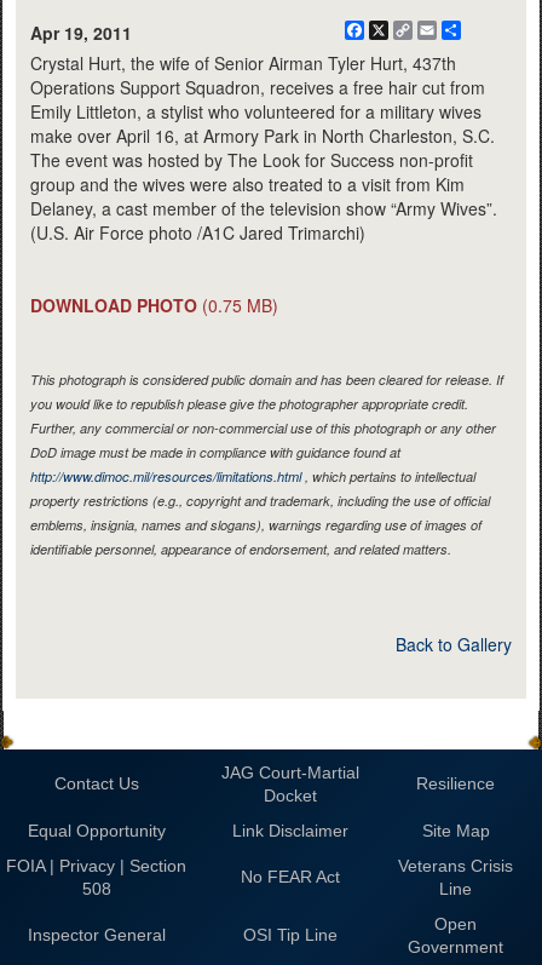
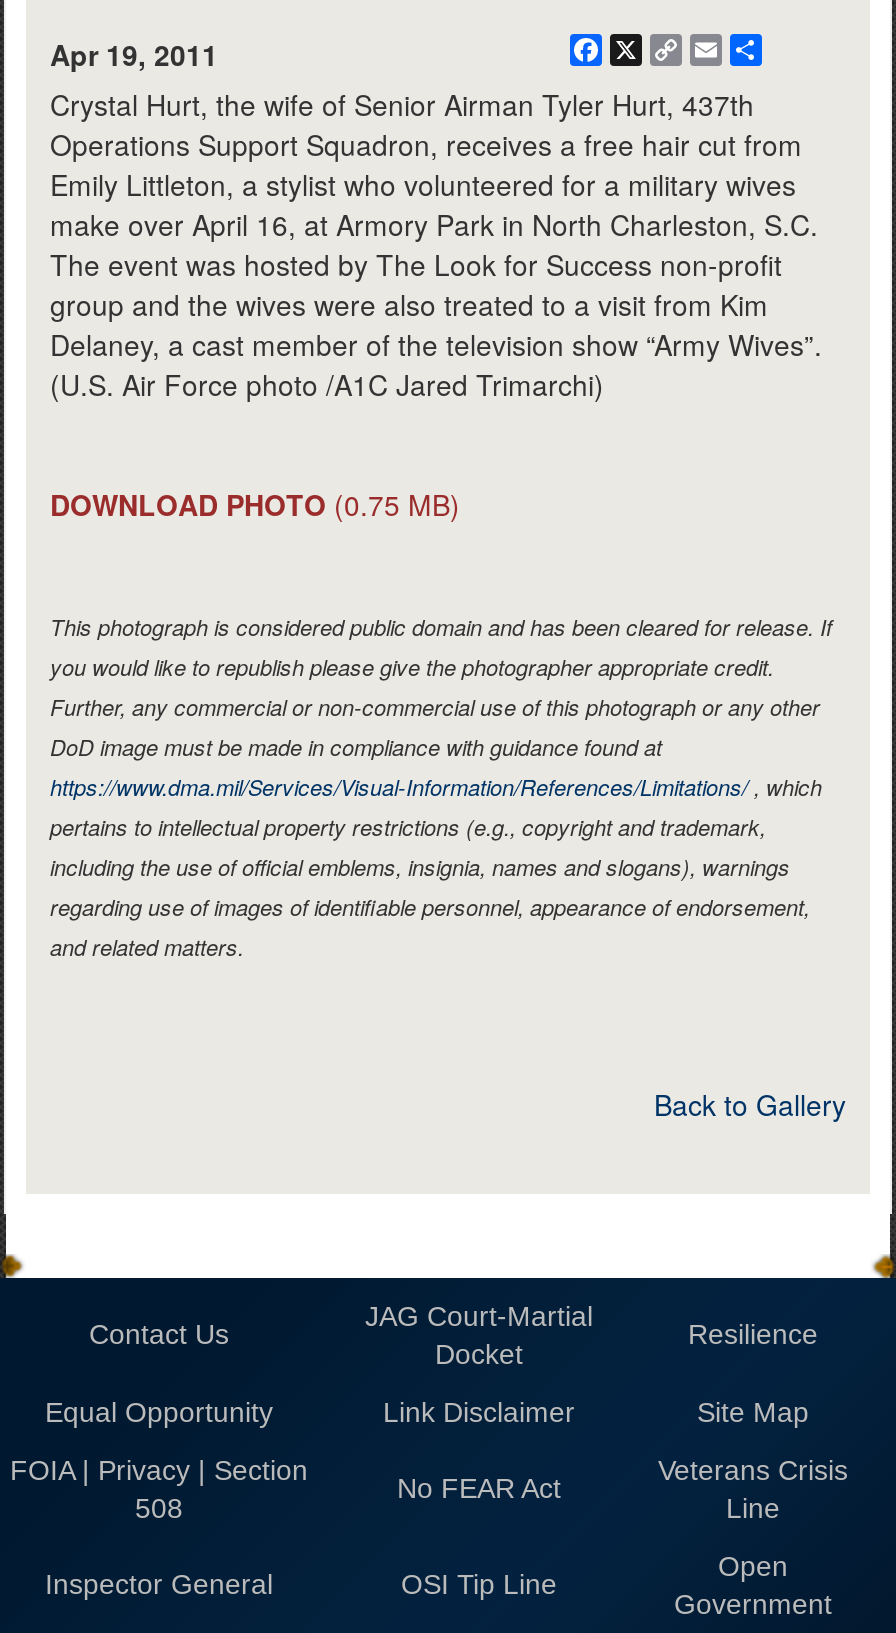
[30,467,490,558] http://www.dimoc.mil/resources/limitations.html, which pertains to intellectual | property restrictions (e.g., copyright and trademark, including the use of official | emblems, insignia, names and slogans), warnings regarding use of images of | identifiable personnel, appearance of endorsement, and related matters. -> [50,771,822,961] https://www.dma.mil/Services/Visual-Information/References/Limitations/, which | pertains to intellectual property restrictions (e.g., copyright and trademark, | including the use of official emblems, insignia, names and slogans), warnings | regarding use of images of identifiable personnel, appearance of endorsement, | and related matters.

